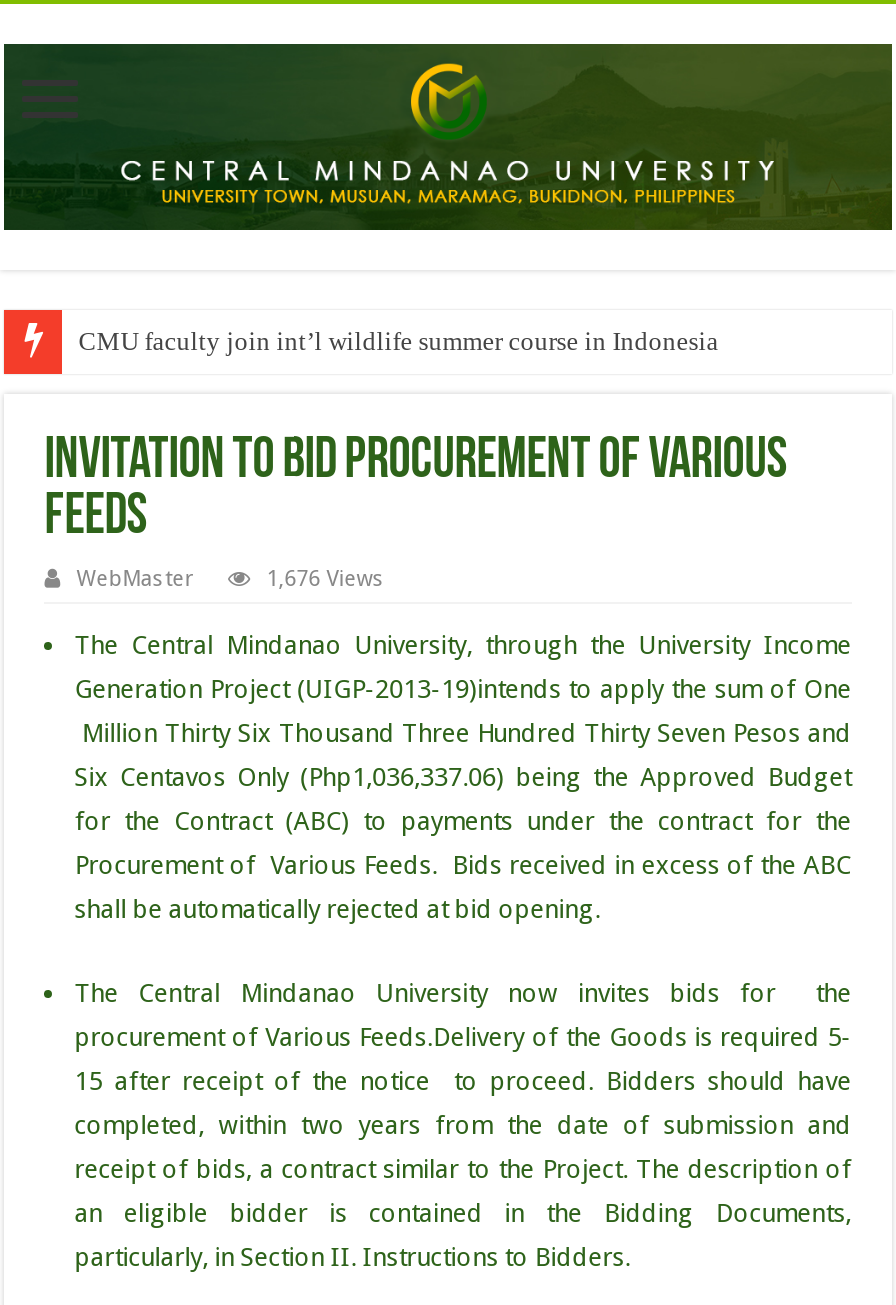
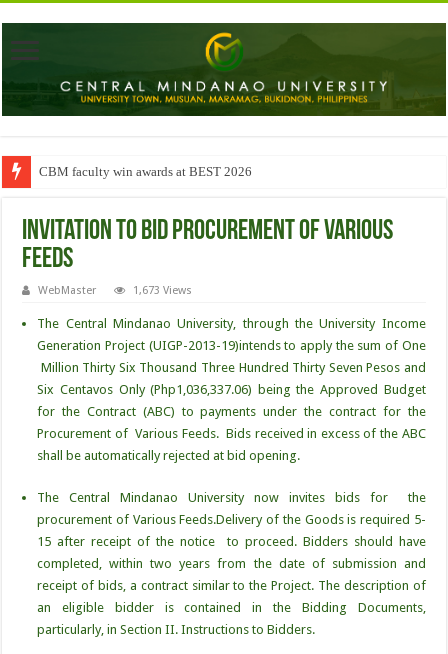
[78,325,718,355] CMU faculty join int’l wildlife summer course in Indonesia -> [39,163,252,178] CBM faculty win awards at BEST 2026
[266,565,384,591] 1,676 Views -> [133,283,192,296] 1,673 Views

